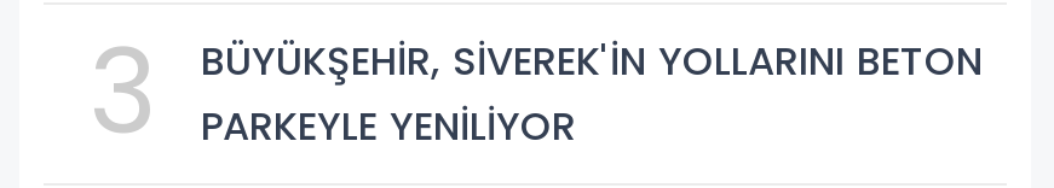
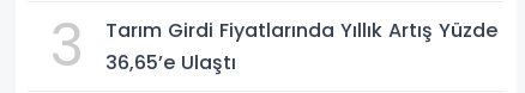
[201,33,983,154] BÜYÜKŞEHİR, SİVEREK'İN YOLLARINI BETON | PARKEYLE YENİLİYOR -> [105,16,497,76] Tarım Girdi Fiyatlarında Yıllık Artış Yüzde | 36,65’e Ulaştı

